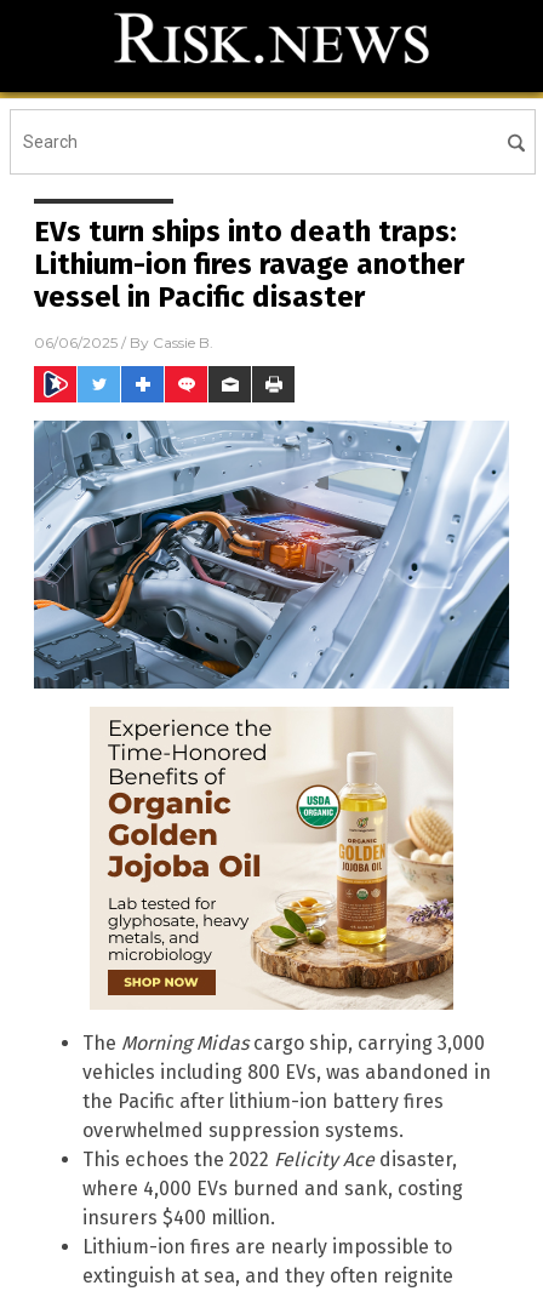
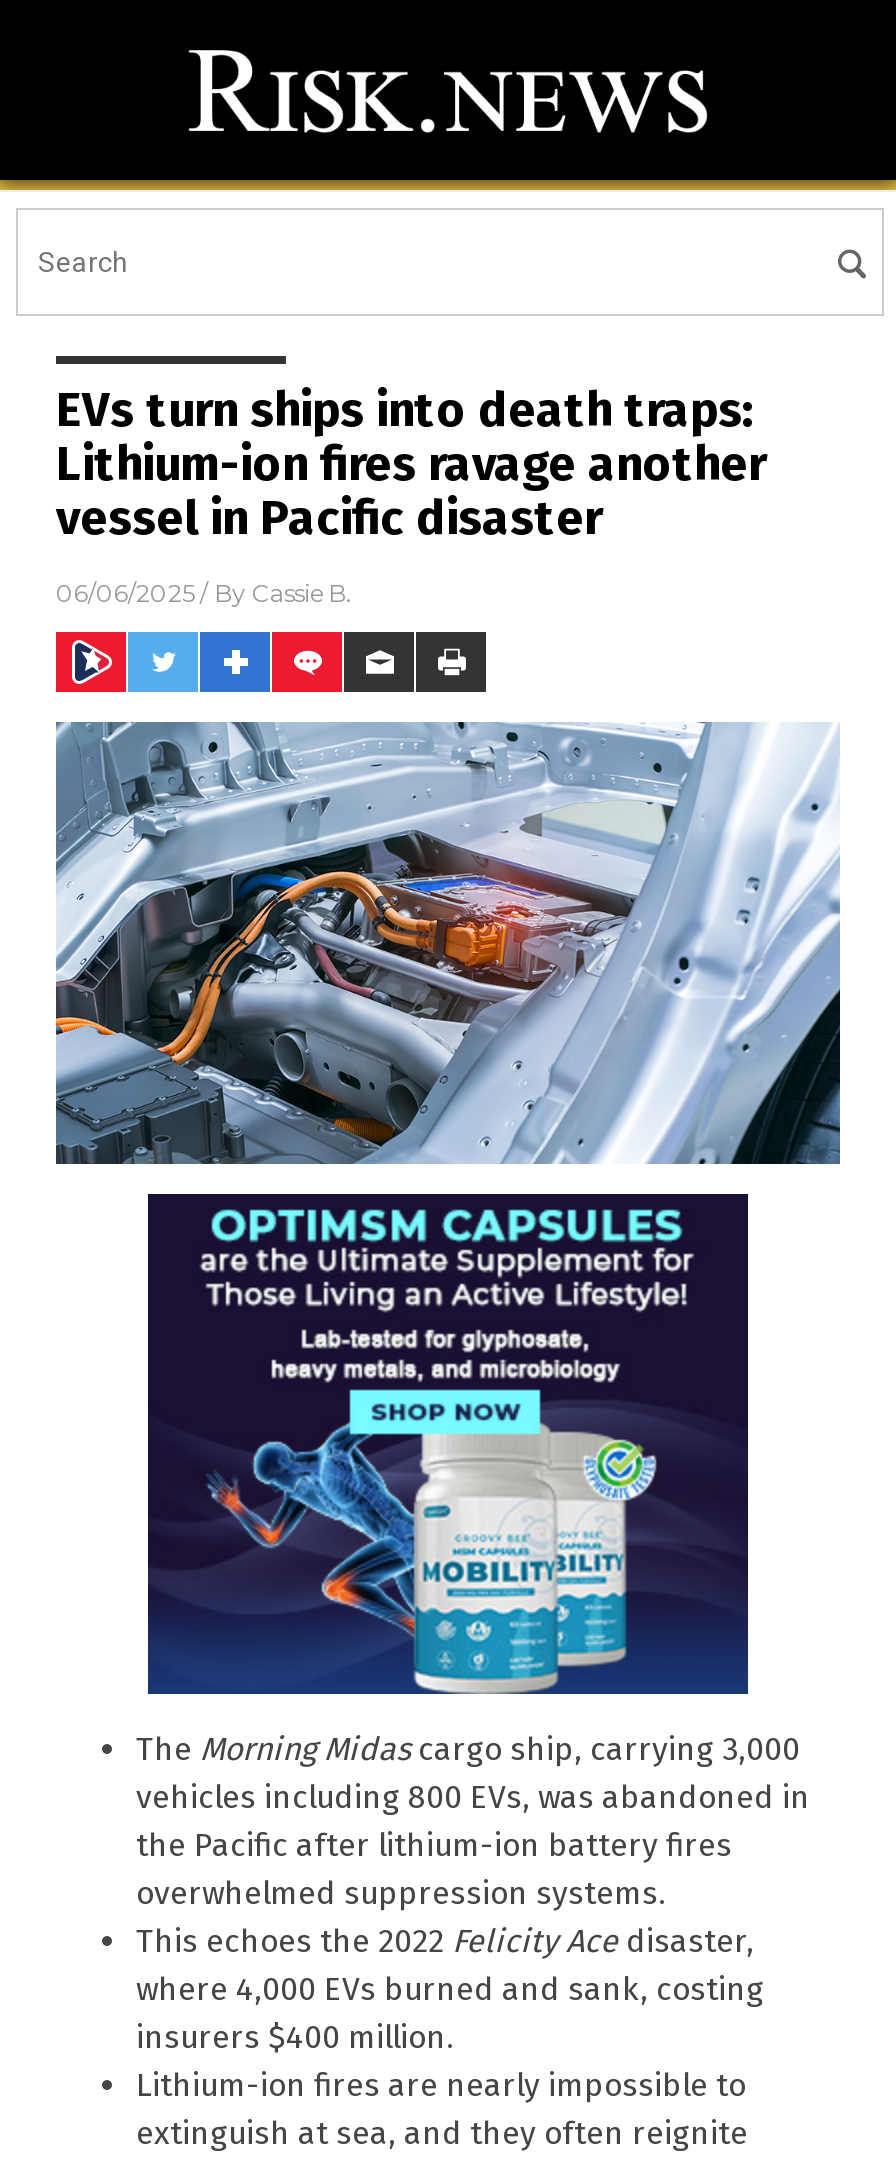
[90,707,455,1011] [image] -> [146,1192,750,1696] [image]

